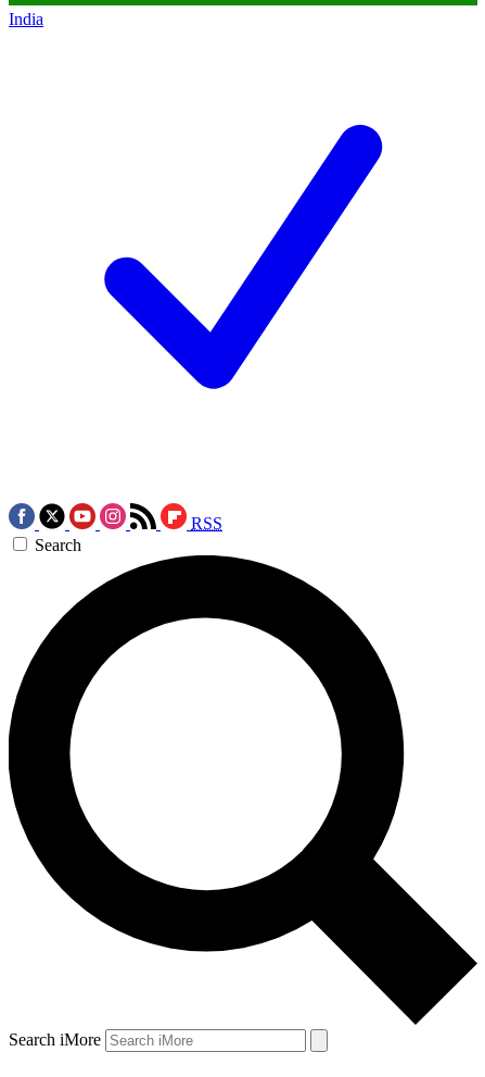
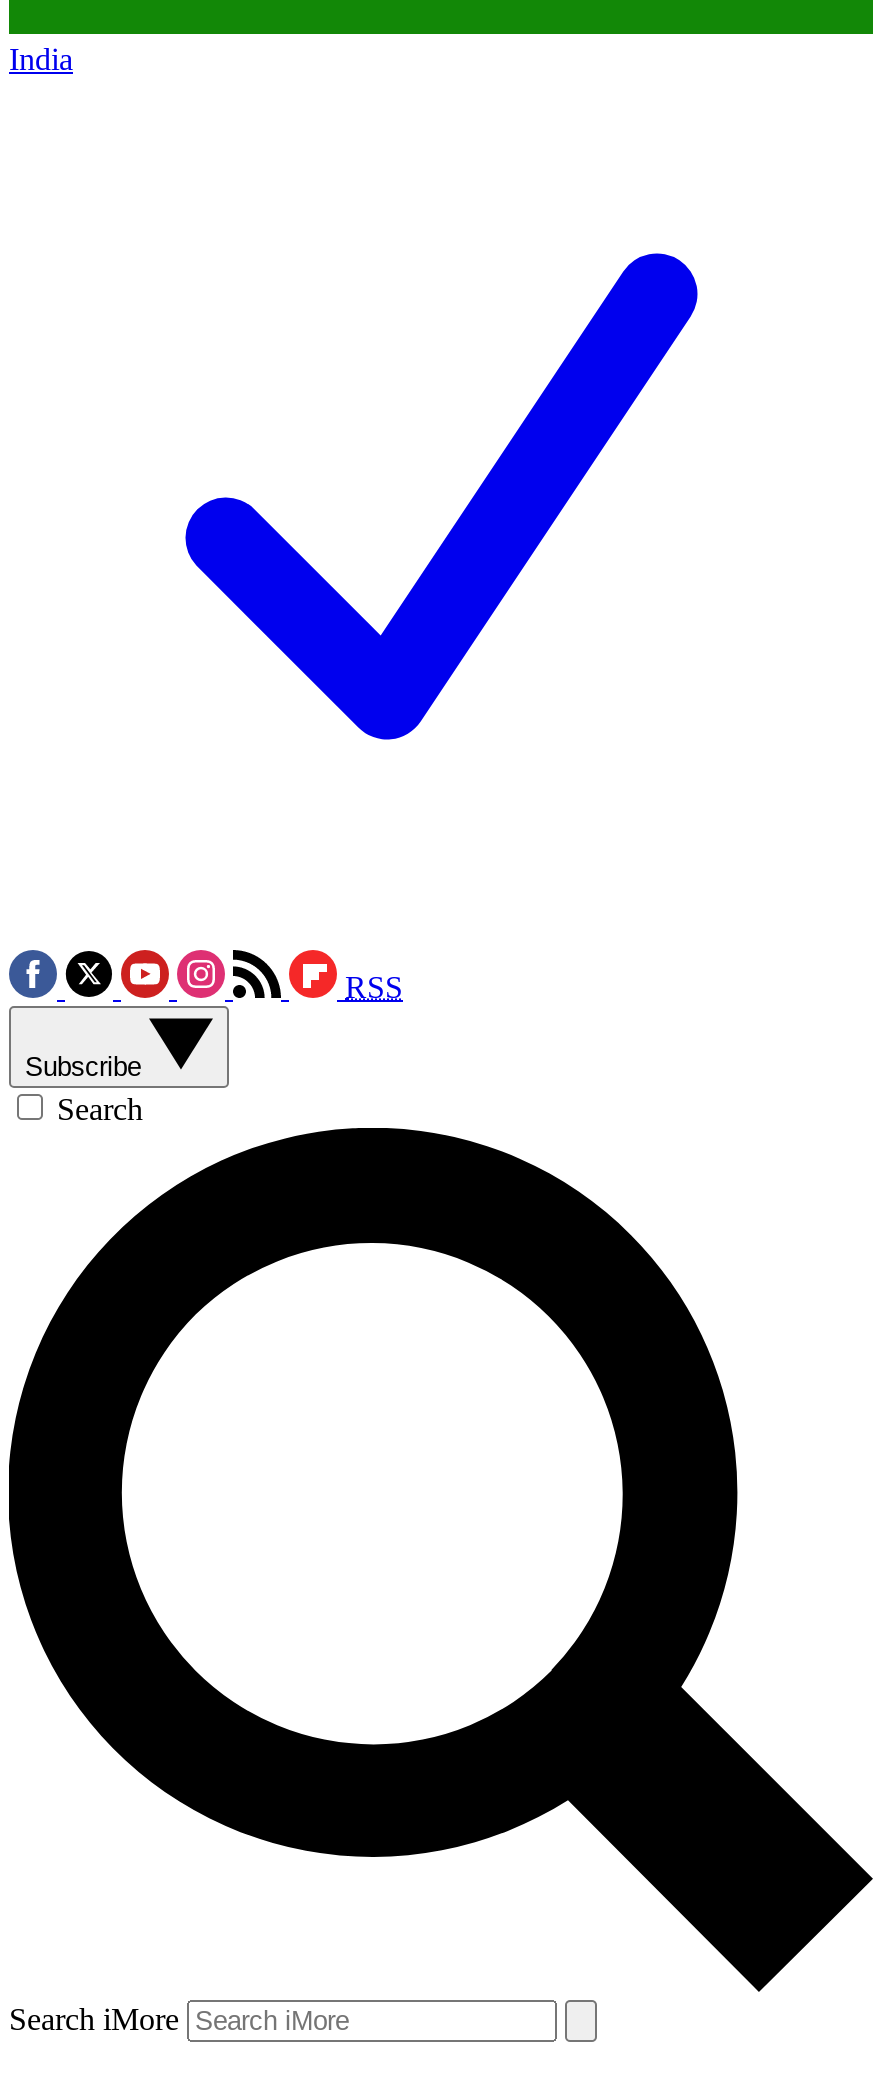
none -> [25,1053,149,1083] Subscribe

